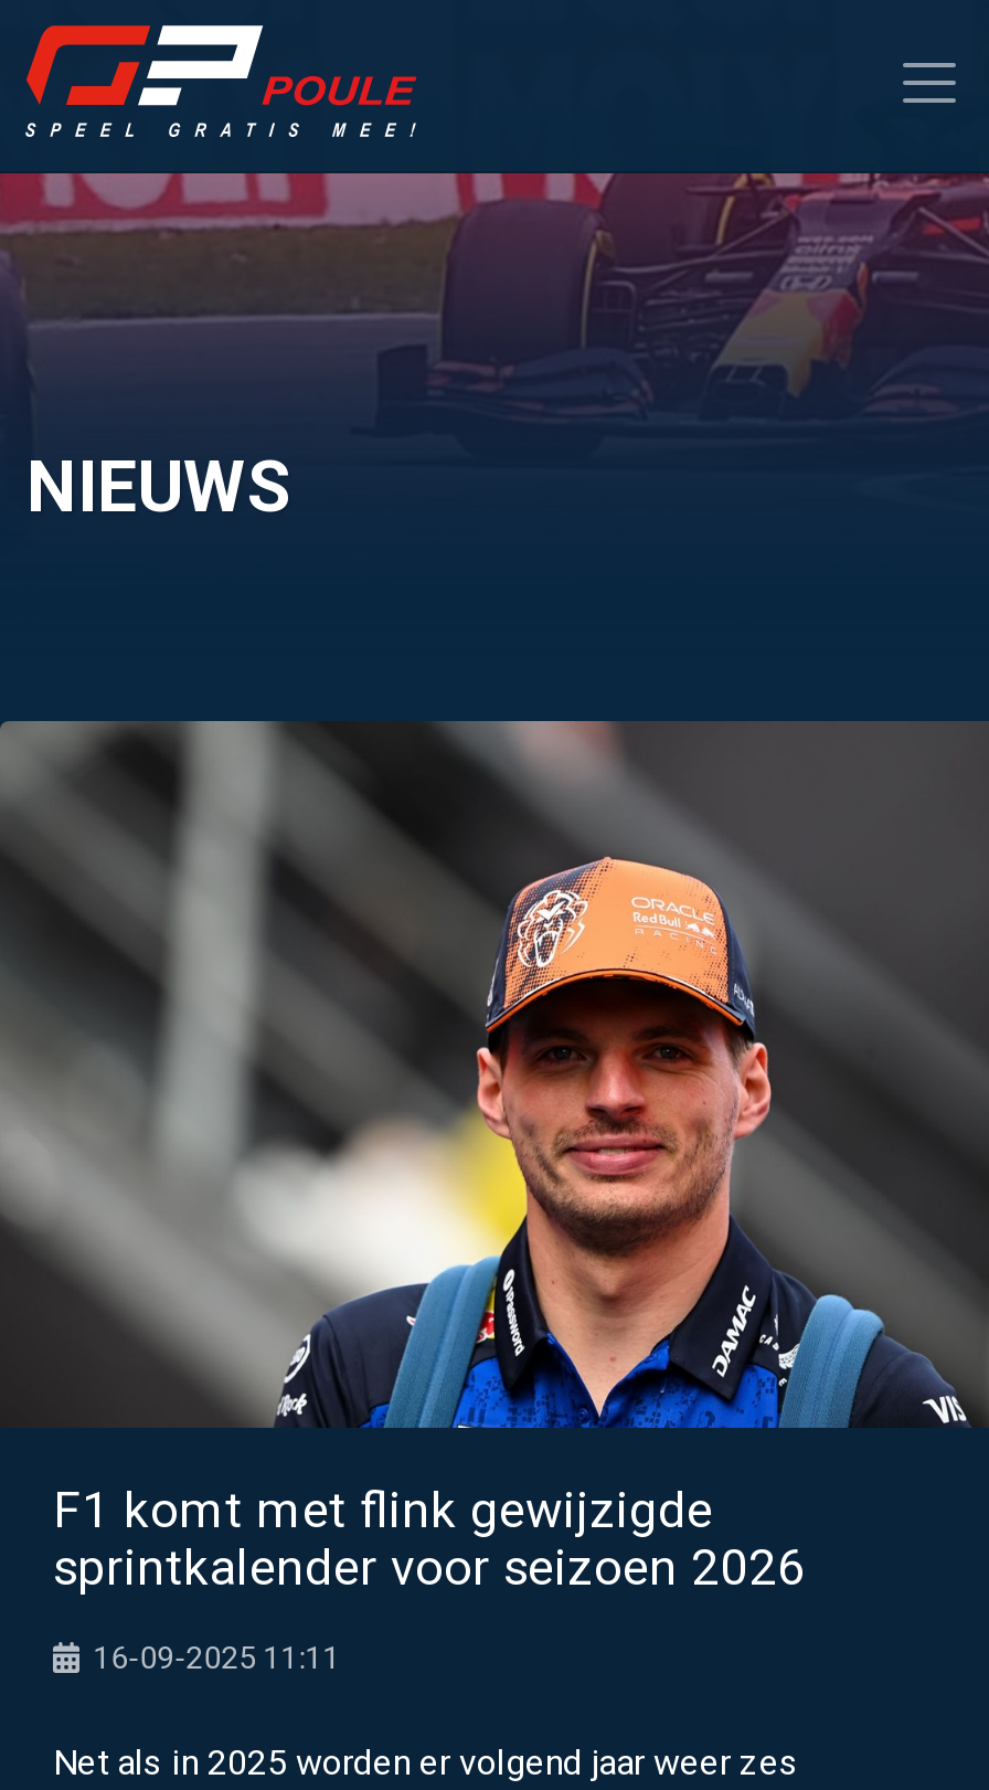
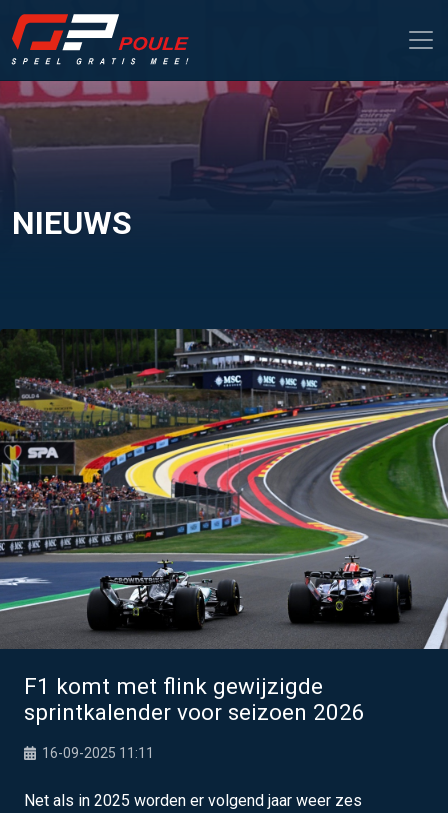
[7,719,982,1430] [image] -> [3,329,445,650] [image]

